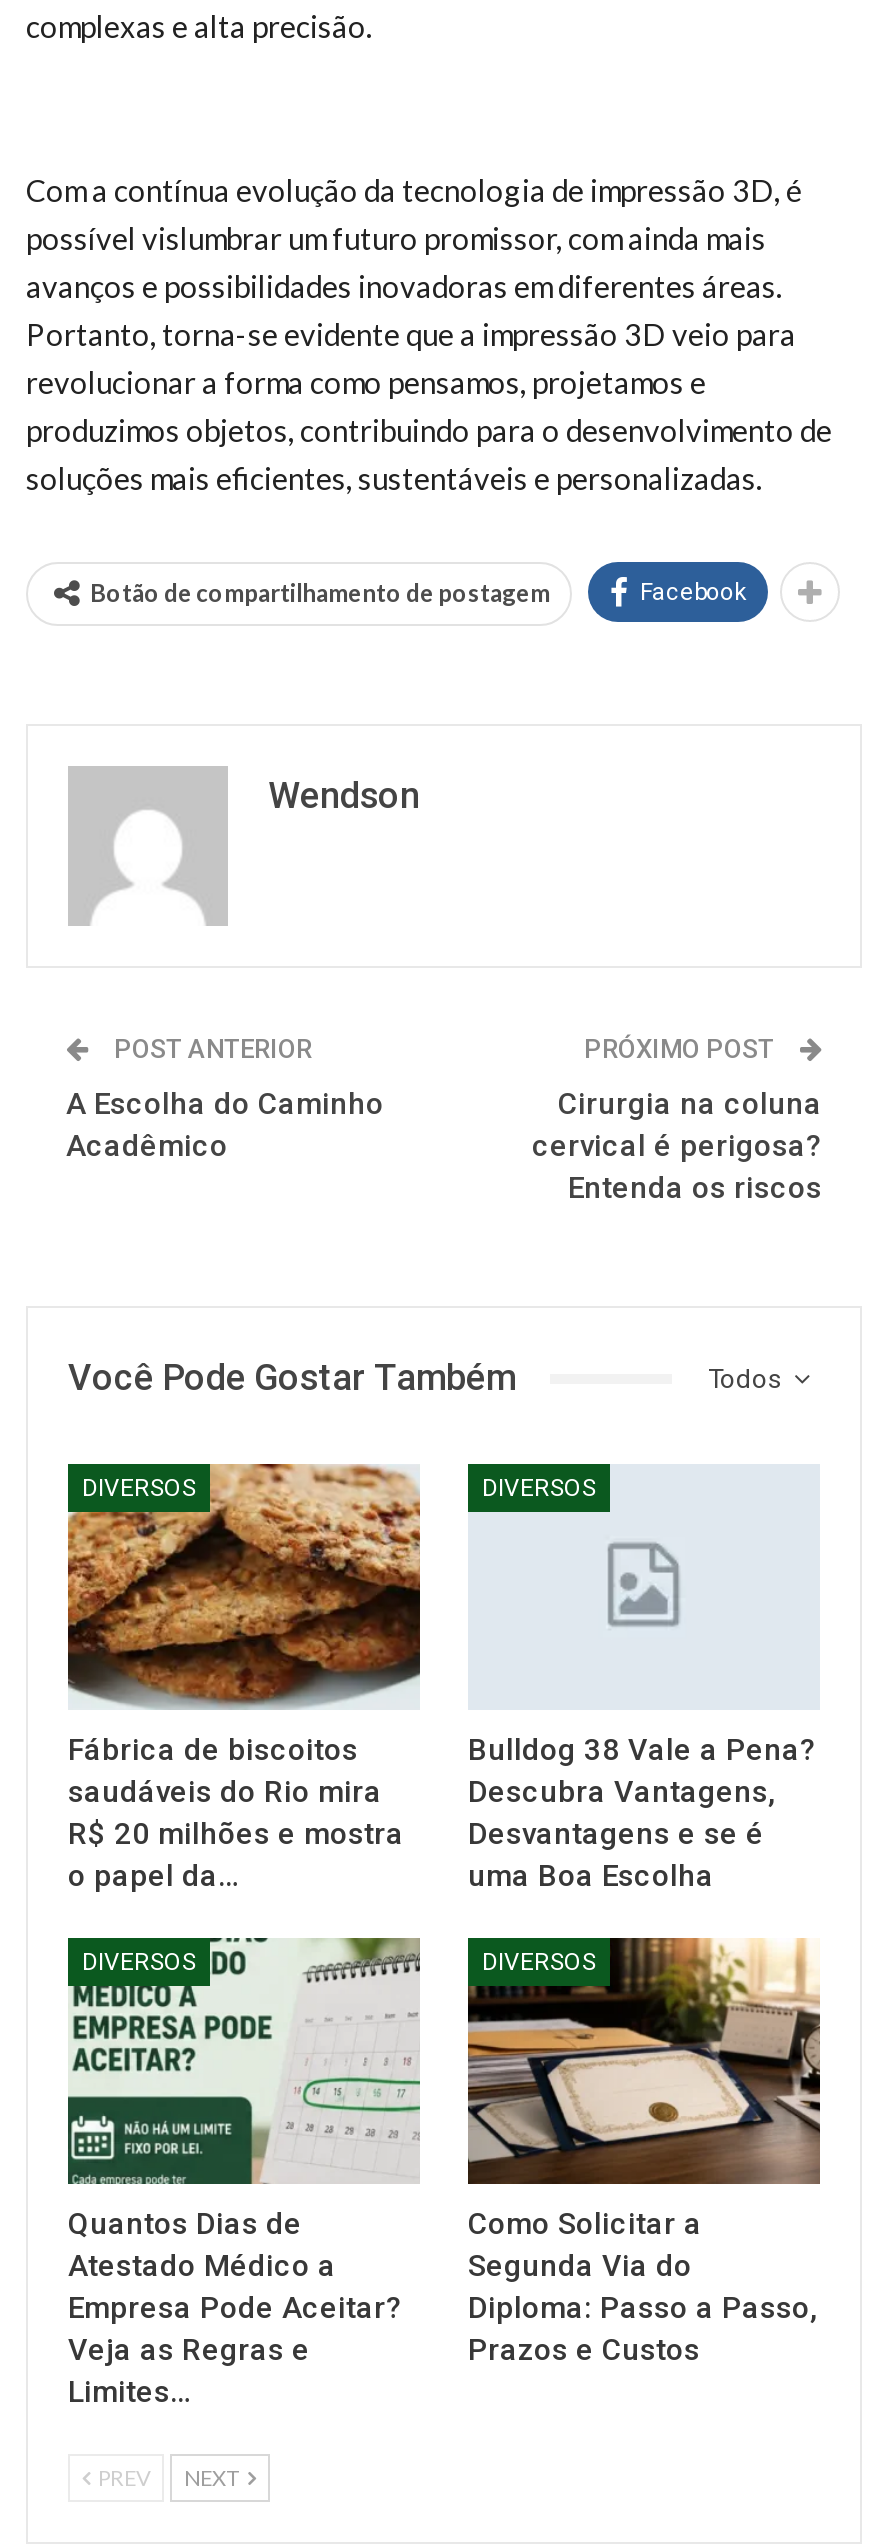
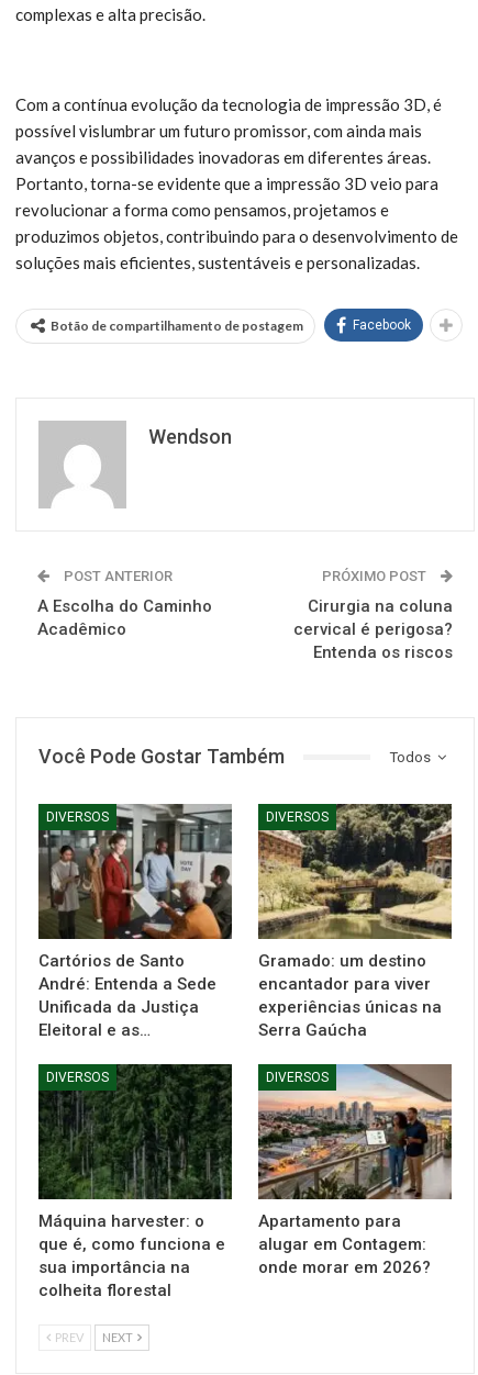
[66,1464,422,1894] [image] | Fábrica de biscoitos | saudáveis do Rio mira | R$ 20 milhões e mostra | o papel da… -> [37,803,233,1040] [image] | Cartórios de Santo | André: Entenda a Sede | Unificada da Justiça | Eleitoral e as…
[468,1464,820,1894] [image] | Bulldog 38 Vale a Pena? | Descubra Vantagens, | Desvantagens e se é | uma Boa Escolha -> [257,803,453,1040] [image] | Gramado: um destino | encantador para viver | experiências únicas na | Serra Gaúcha
[68,1936,420,2411] [image] | Quantos Dias de | Atestado Médico a | Empresa Pode Aceitar? | Veja as Regras e | Limites… -> [37,1063,233,1301] [image] | Máquina harvester: o | que é, como funciona e | sua importância na | colheita florestal
[468,1936,820,2369] [image] | Como Solicitar a | Segunda Via do | Diploma: Passo a Passo, | Prazos e Custos -> [258,1063,453,1278] [image] | Apartamento para | alugar em Contagem: | onde morar em 2026?

